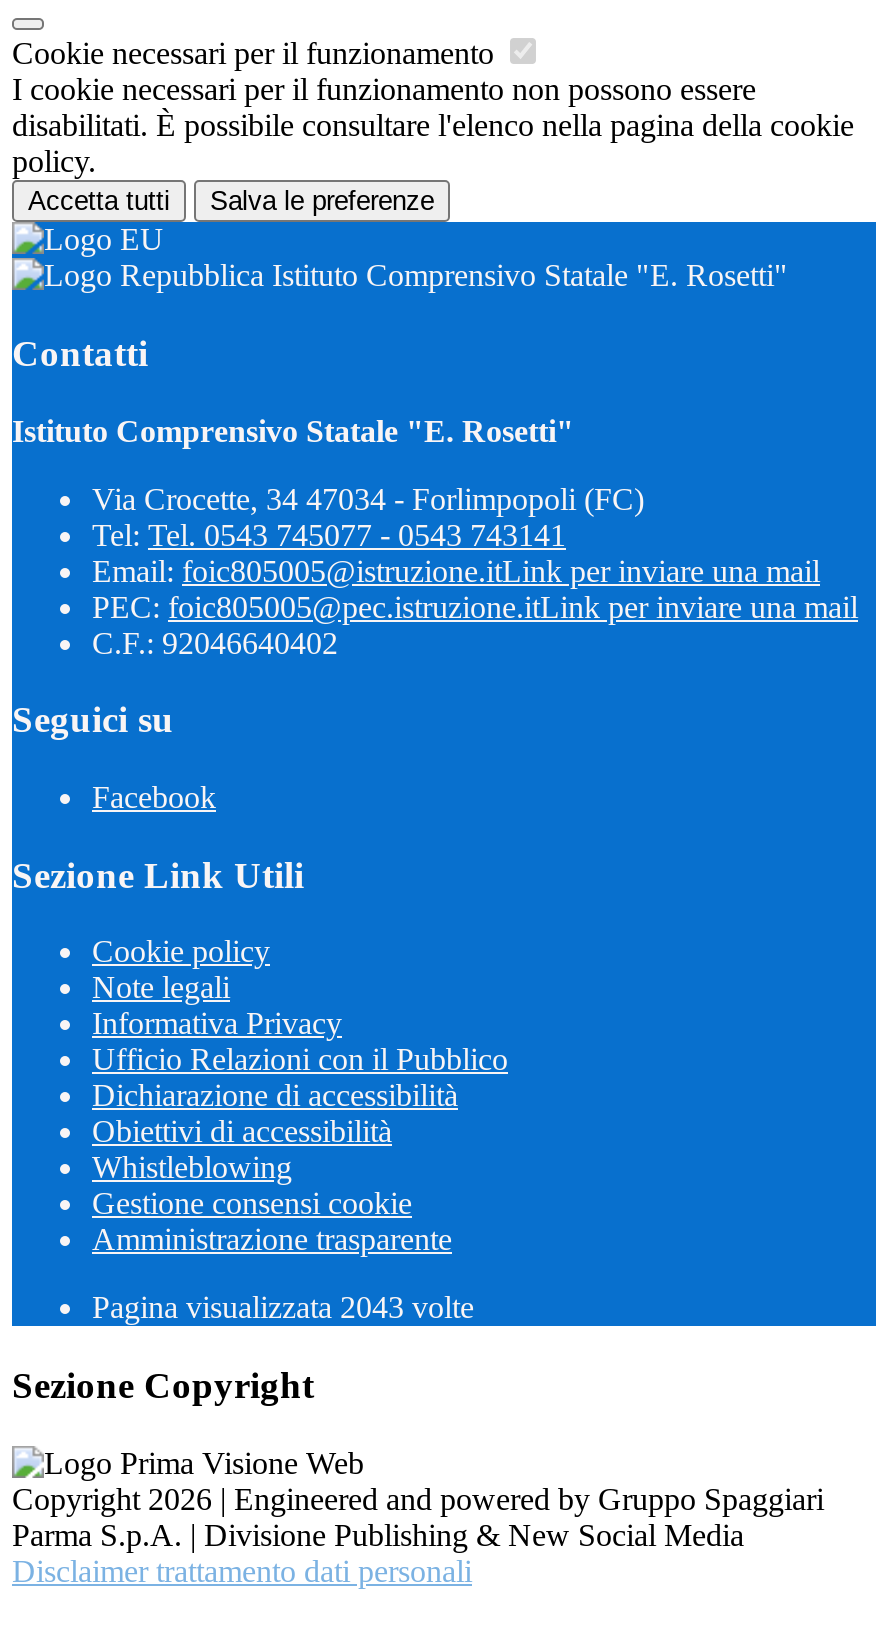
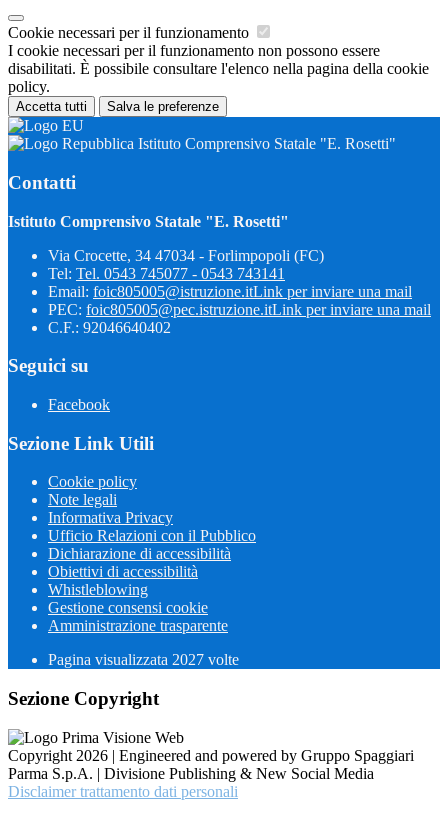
[92,1291,474,1325] Pagina visualizzata 2043 volte -> [48,651,239,668] Pagina visualizzata 2027 volte

